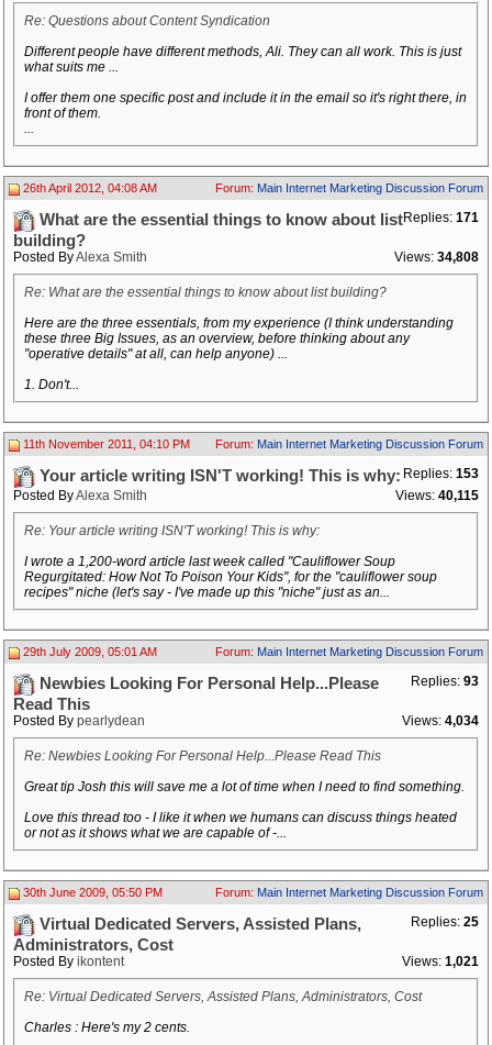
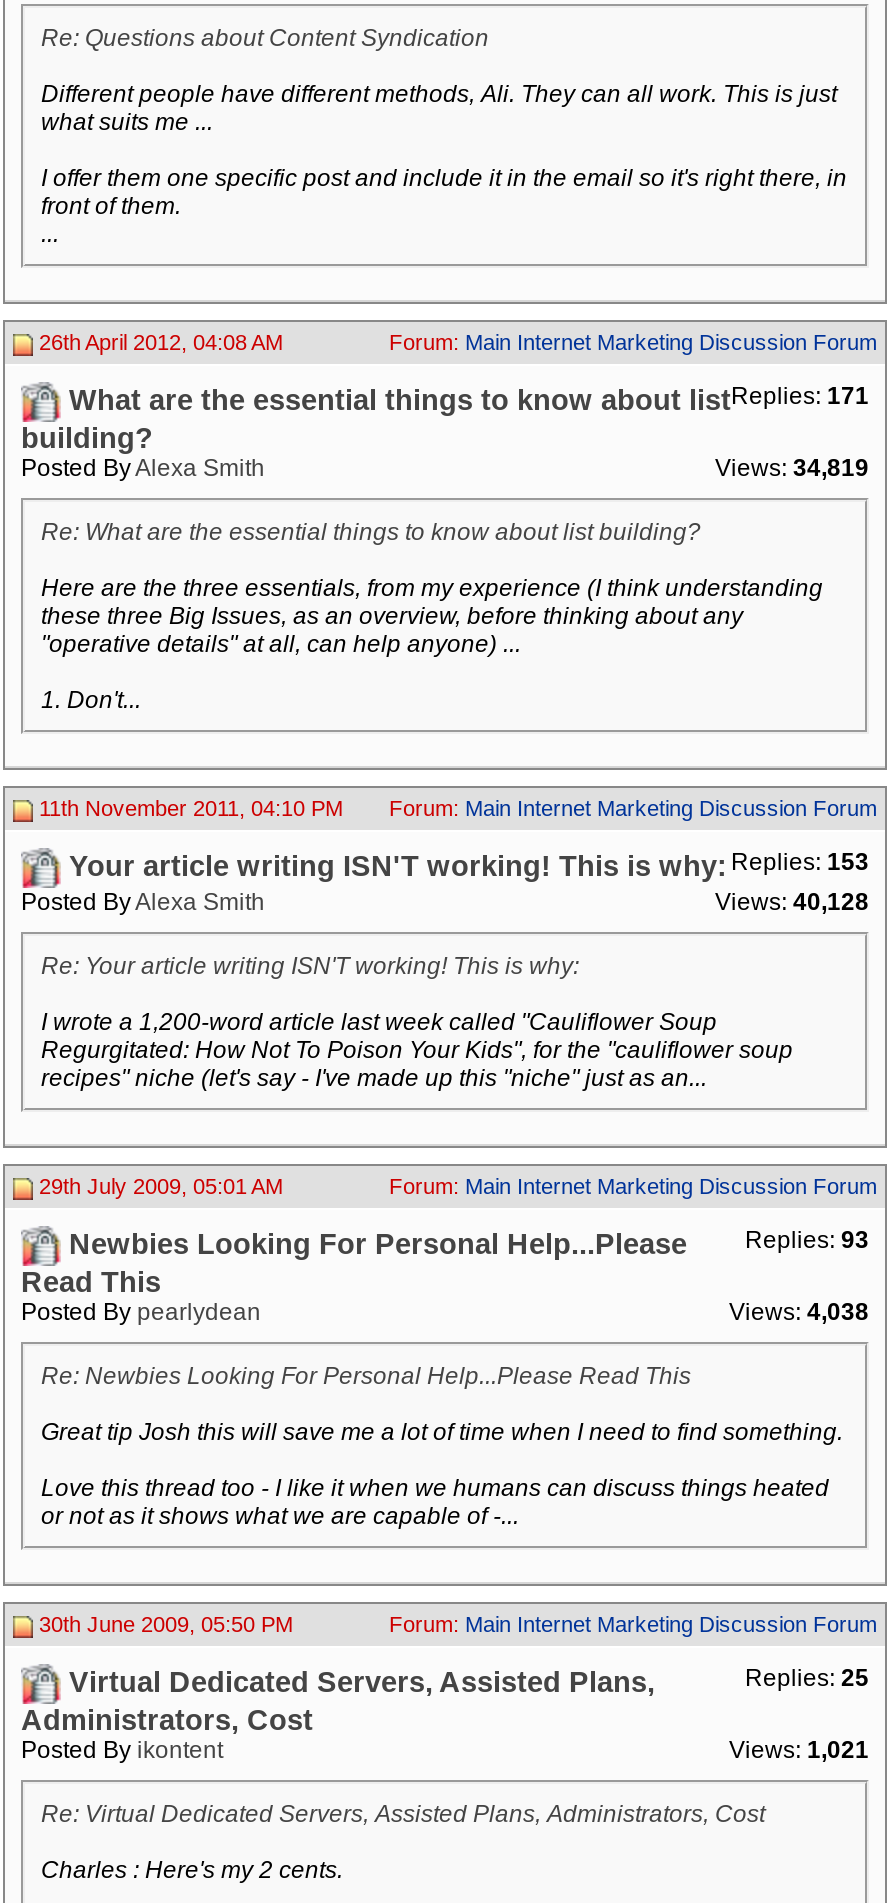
[394,249,479,265] Views: 34,808 -> [715,454,869,482] Views: 34,819
[395,488,479,503] Views: 40,115 -> [715,888,869,916] Views: 40,128
[402,713,479,729] Views: 4,034 -> [729,1298,869,1326] Views: 4,038

